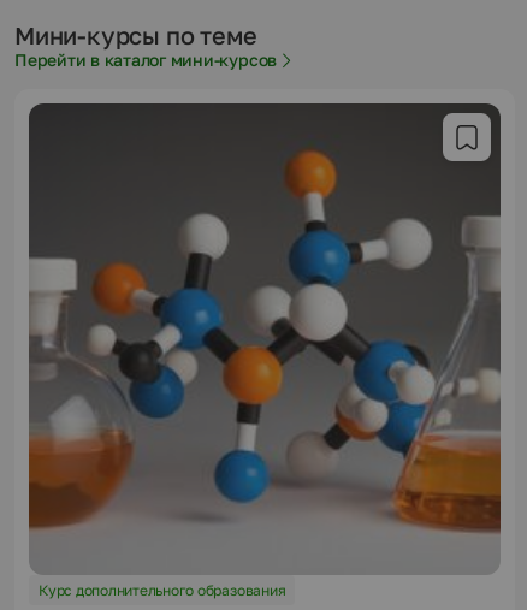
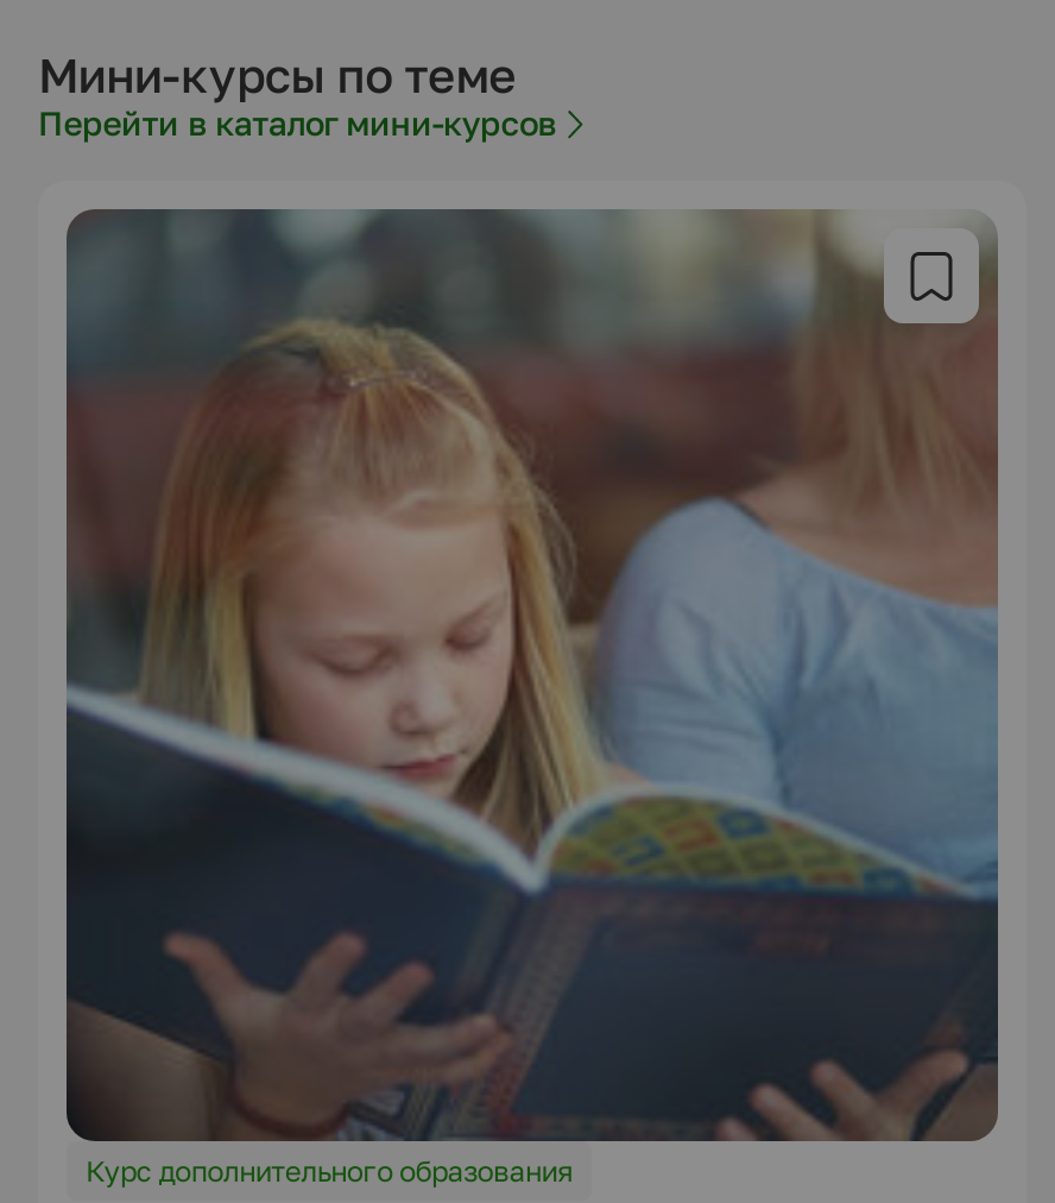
[28,102,502,575] [image] -> [64,207,1000,1144] [image]

